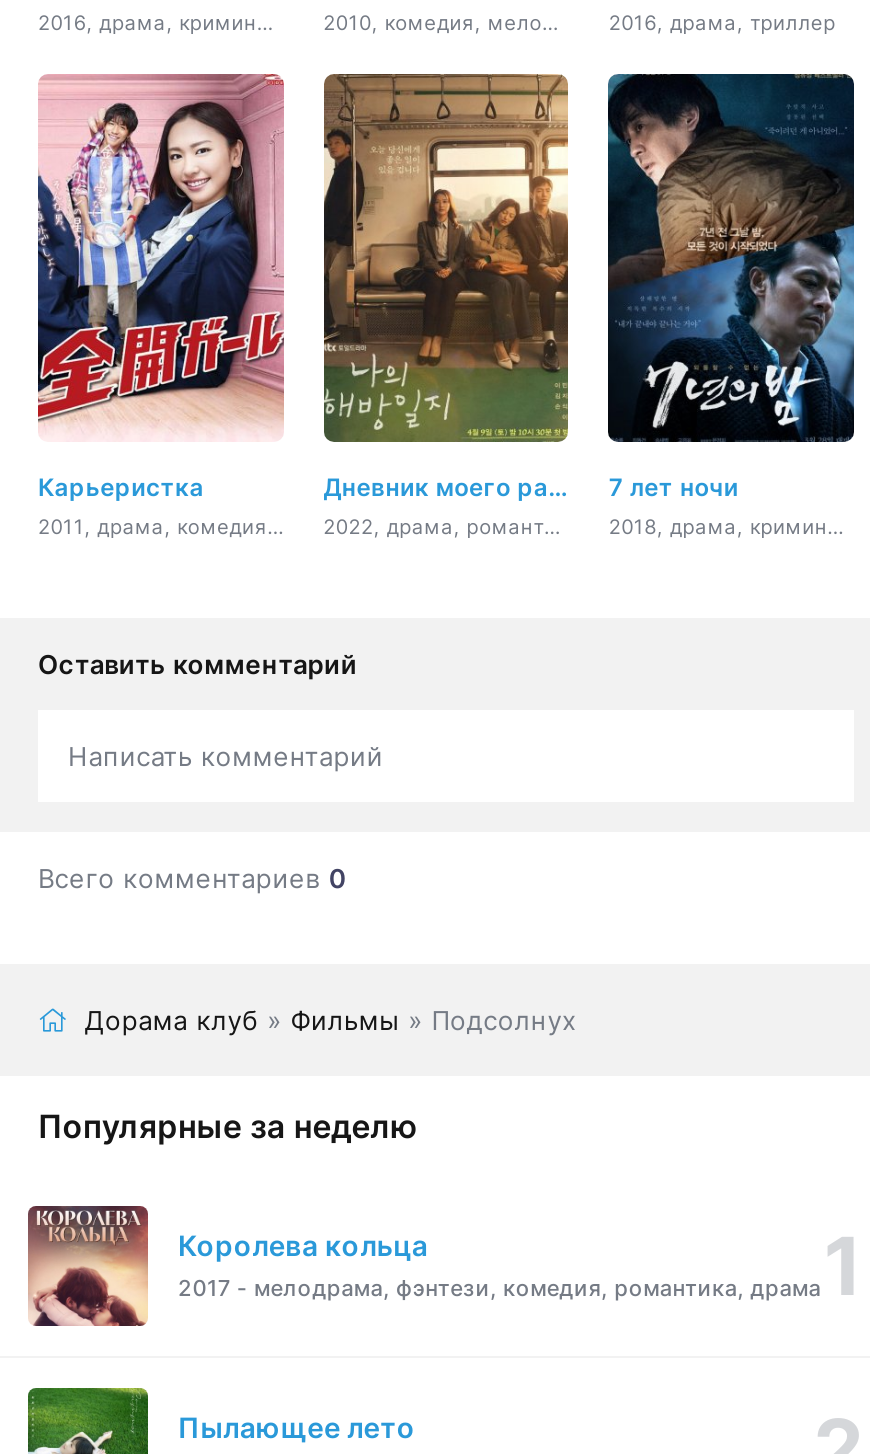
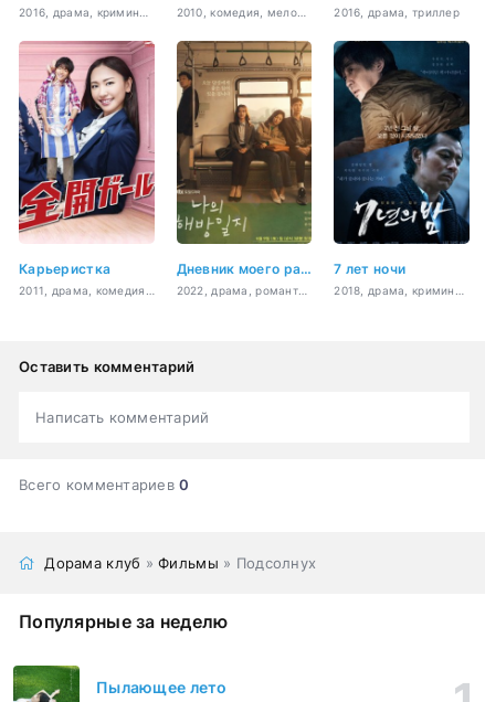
[26,1204,821,1328] [image] | Королева кольца | 2017 - мелодрама, фэнтези, комедия, романтика, драма -> none

